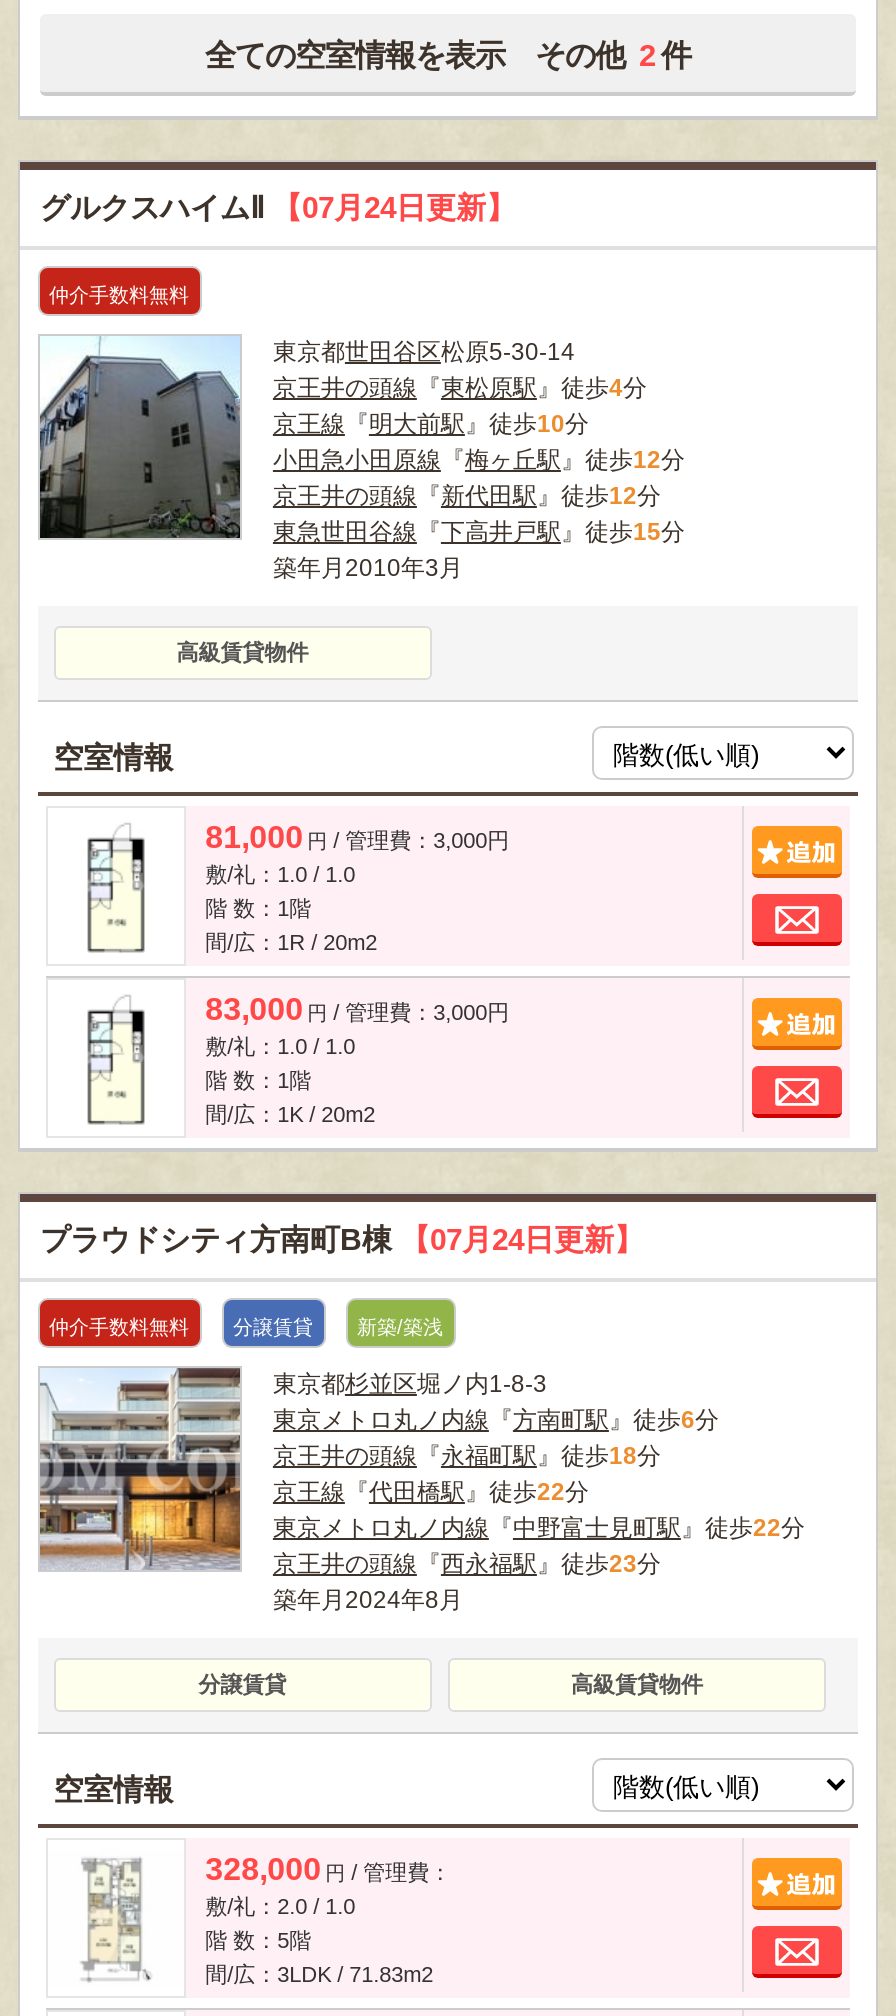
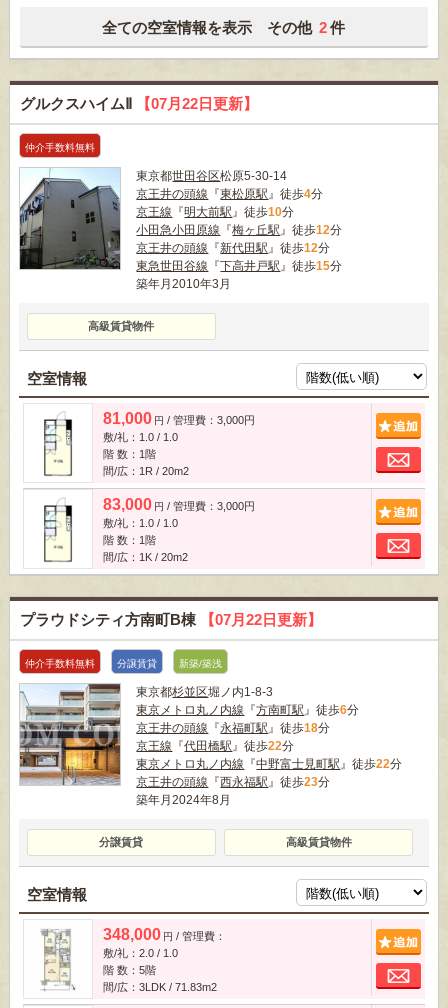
[40,190,516,224] グルクスハイムⅡ【07月24日更新】 -> [20,95,258,112] グルクスハイムⅡ【07月22日更新】
[40,1222,644,1256] プラウドシティ方南町B棟【07月24日更新】 -> [20,611,322,628] プラウドシティ方南町B棟【07月22日更新】
[205,1852,451,1886] 328,000 円/ 管理費： -> [103,926,226,943] 348,000 円/ 管理費：

